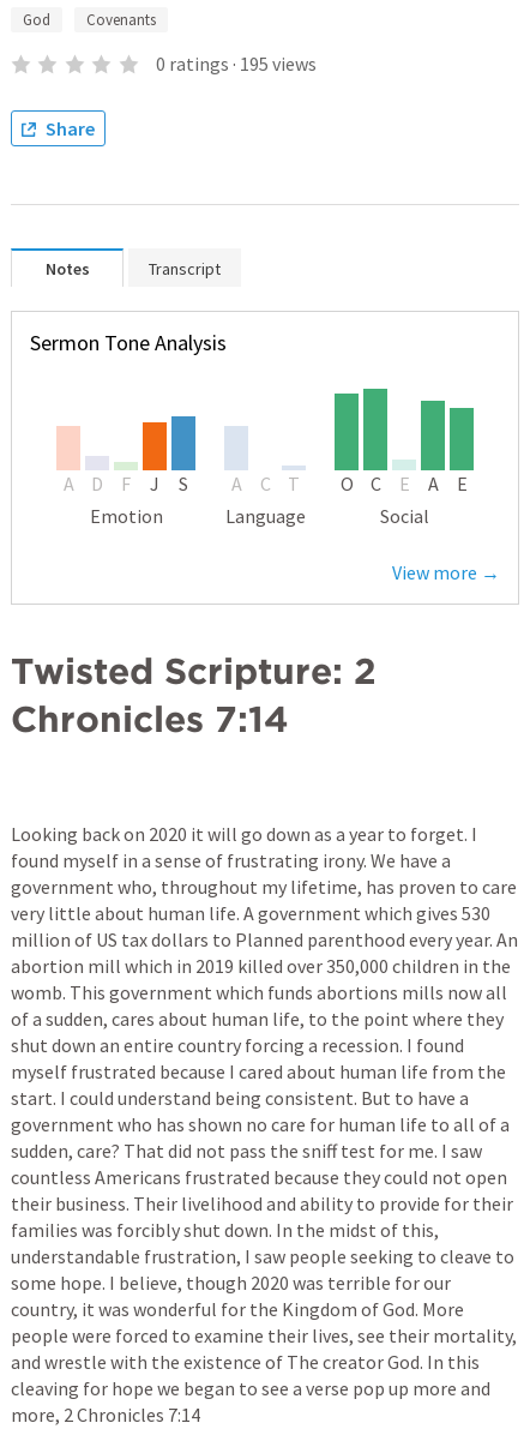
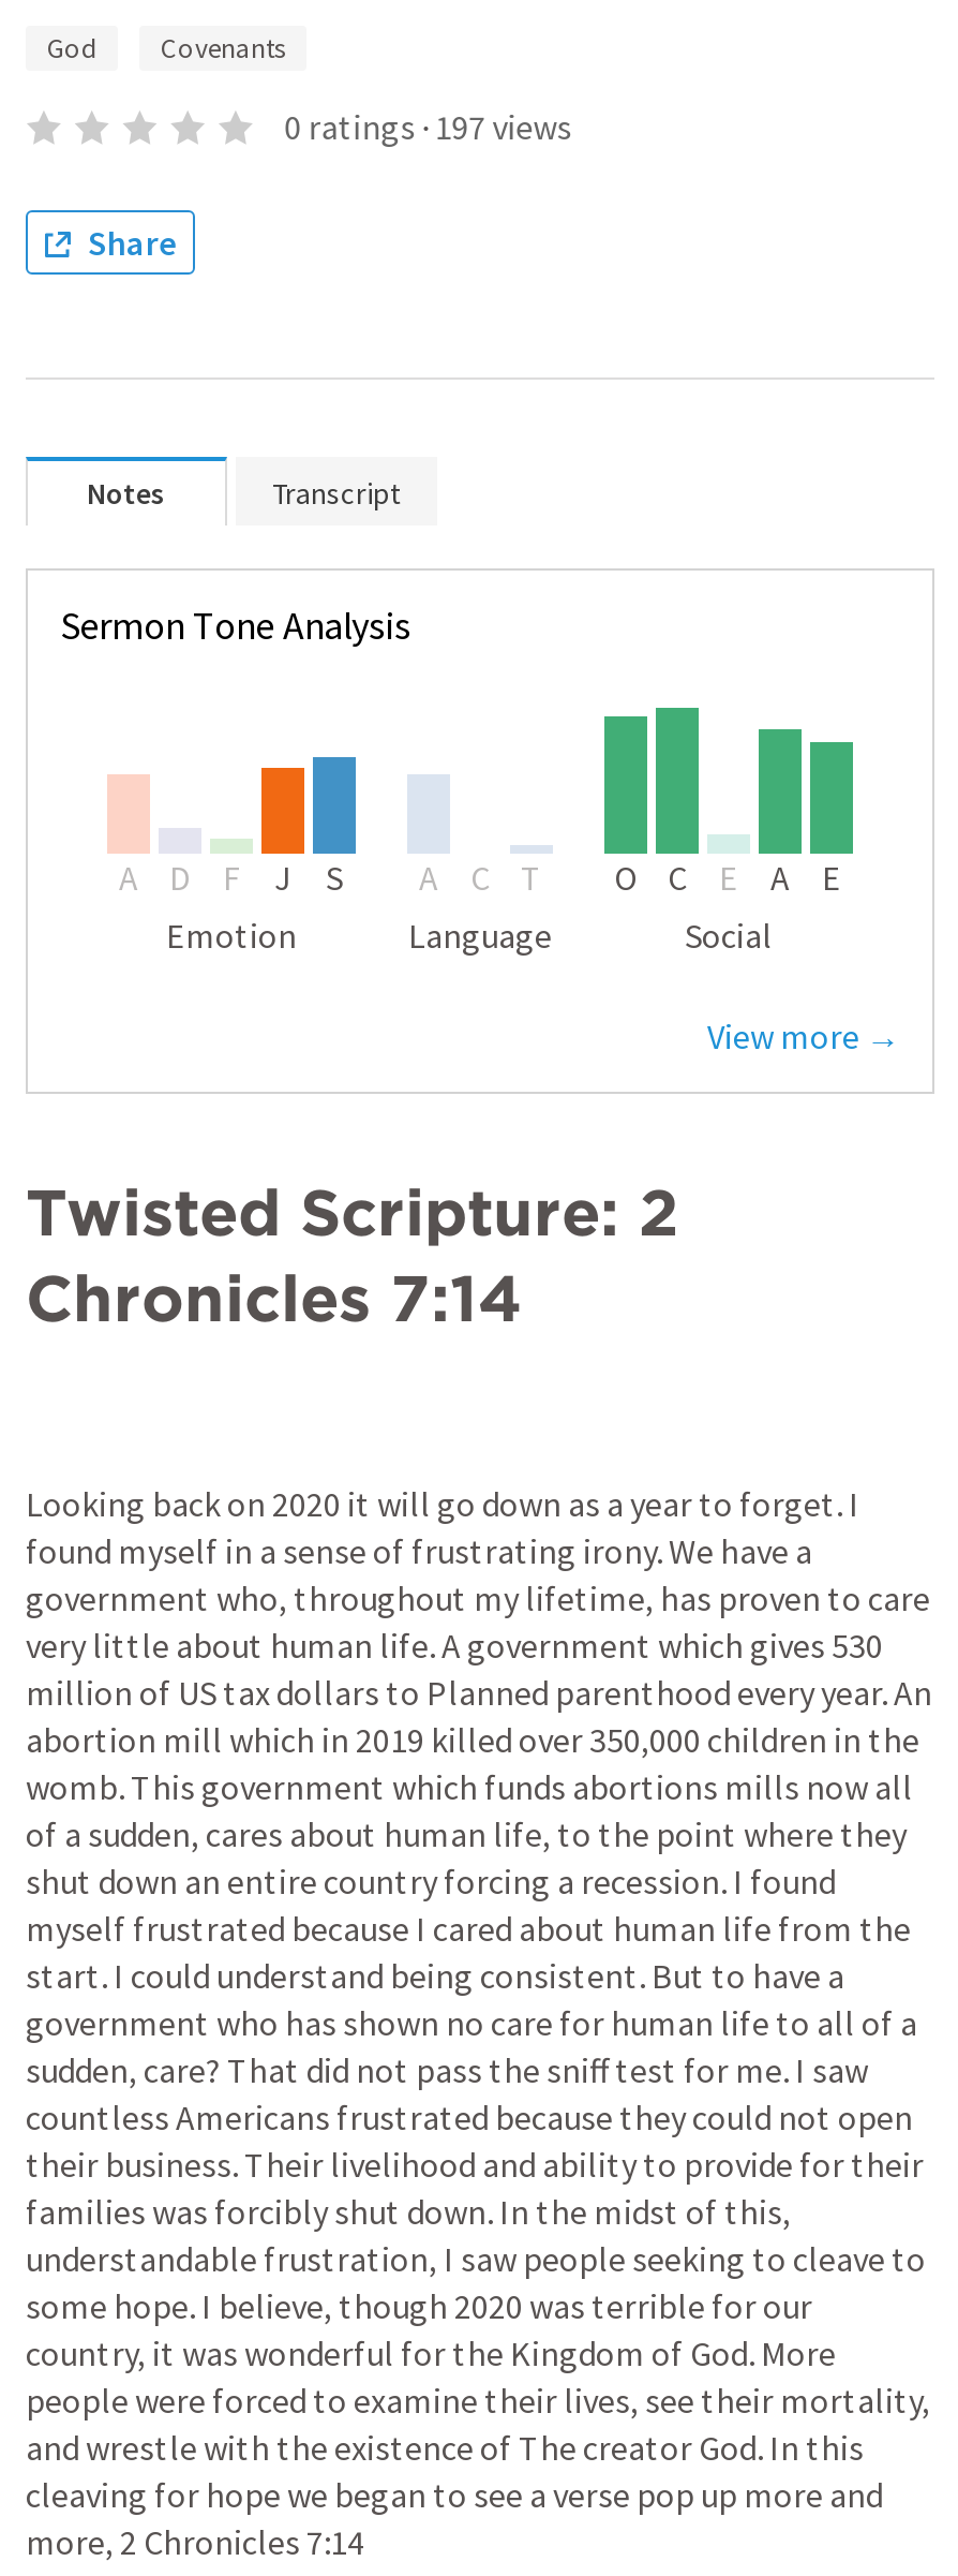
[156,52,316,76] 0 ratings · 195 views -> [284,105,572,148] 0 ratings · 197 views

